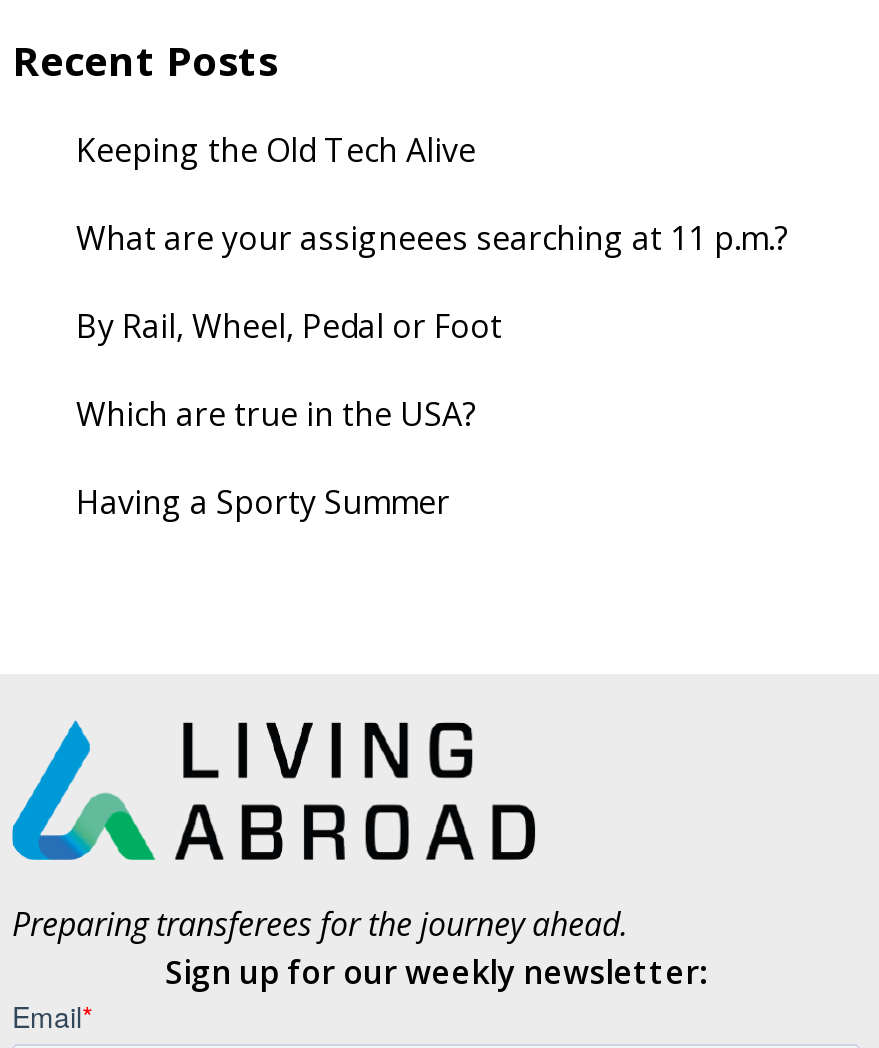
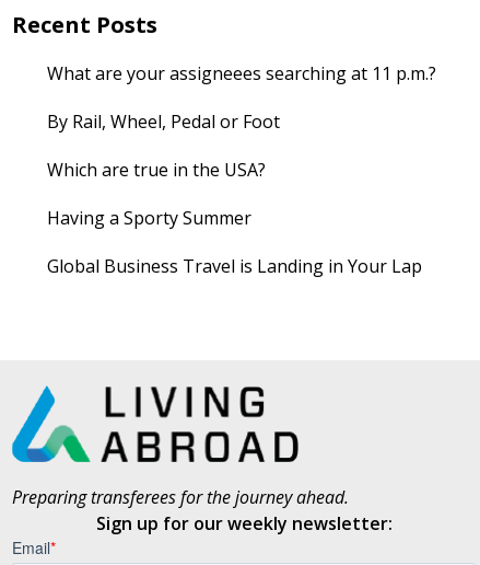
[76,128,476,172] Keeping the Old Tech Alive -> none
moved [76,216,788,524] -> [47,62,436,230]: What are your assigneees searching at 11 p.m.? | By Rail, Wheel, Pedal or Foot | Which are true in the USA? | Having a Sporty Summer
none -> [47,254,422,278] Global Business Travel is Landing in Your Lap

